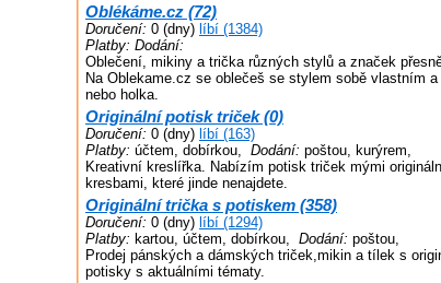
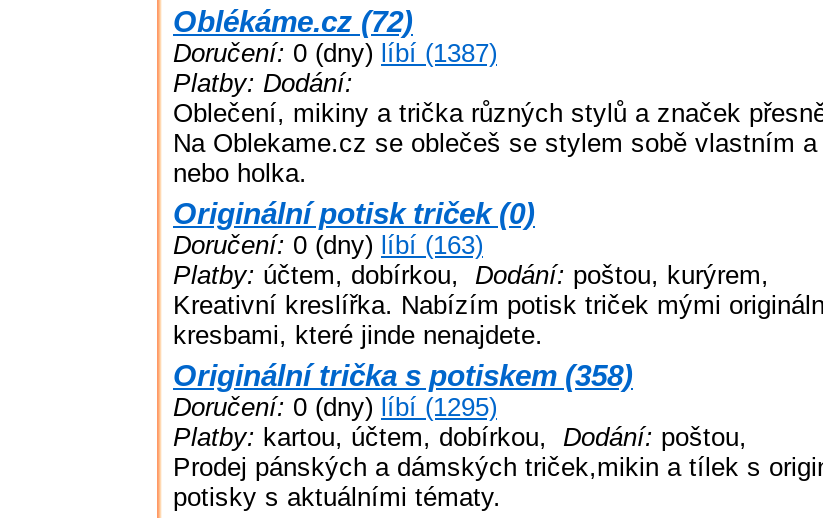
[85,21,263,37] Doručení: 0 (dny) líbí (1384) -> [173,38,497,68] Doručení: 0 (dny) líbí (1387)
[85,214,263,231] Doručení: 0 (dny) líbí (1294) -> [173,392,497,422] Doručení: 0 (dny) líbí (1295)

